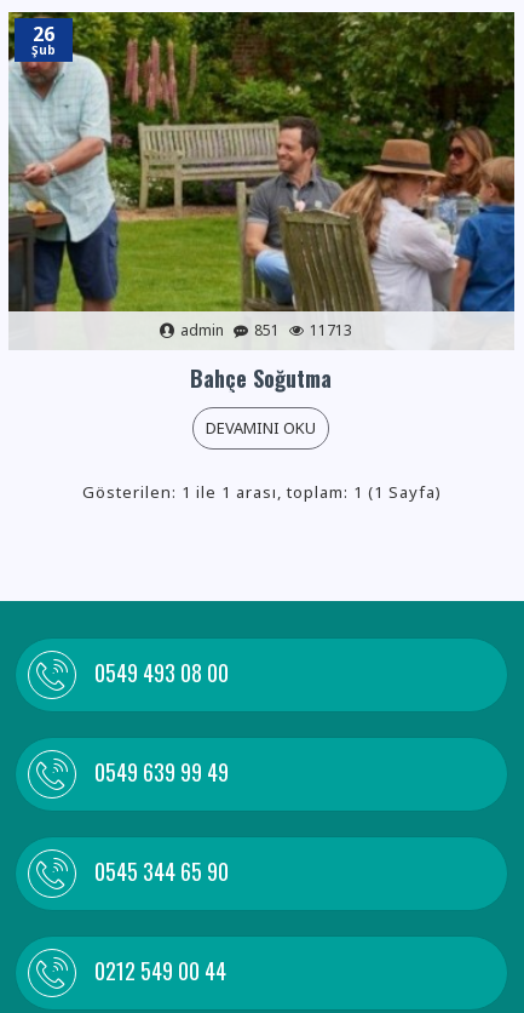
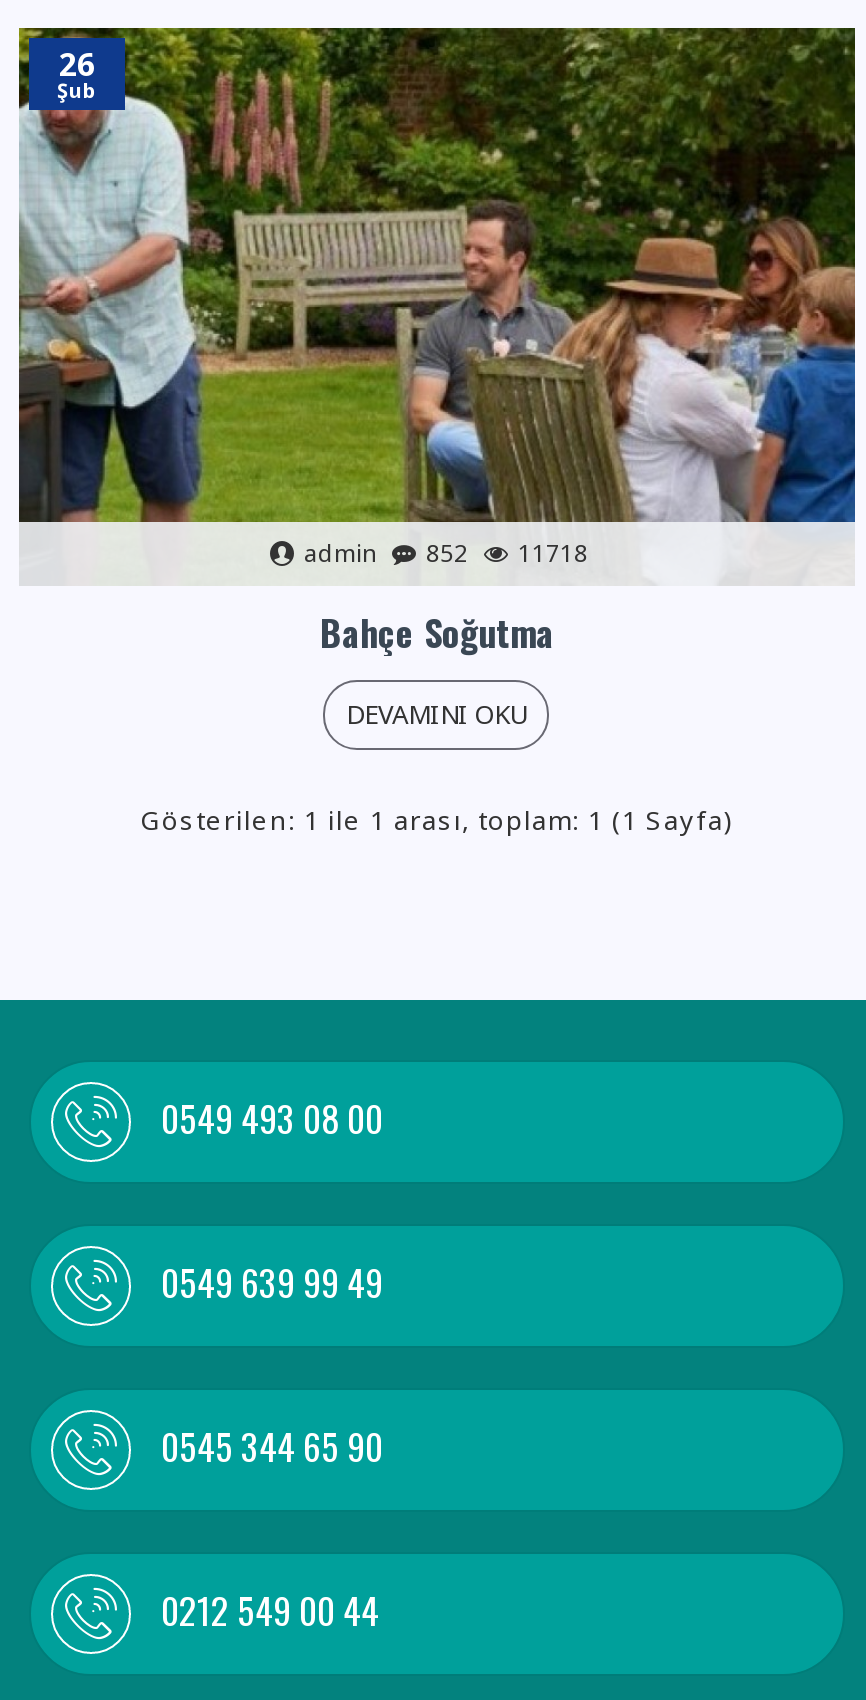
[255,320,280,340] 851 -> [426,535,468,569] 852
[310,320,353,340] 11713 -> [518,535,588,569] 11718

